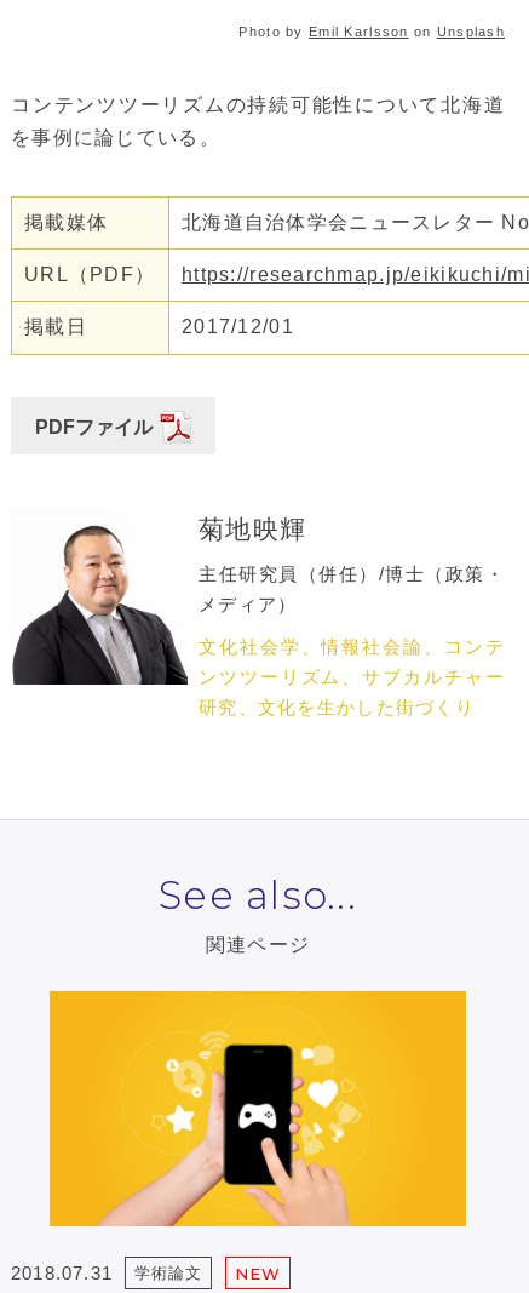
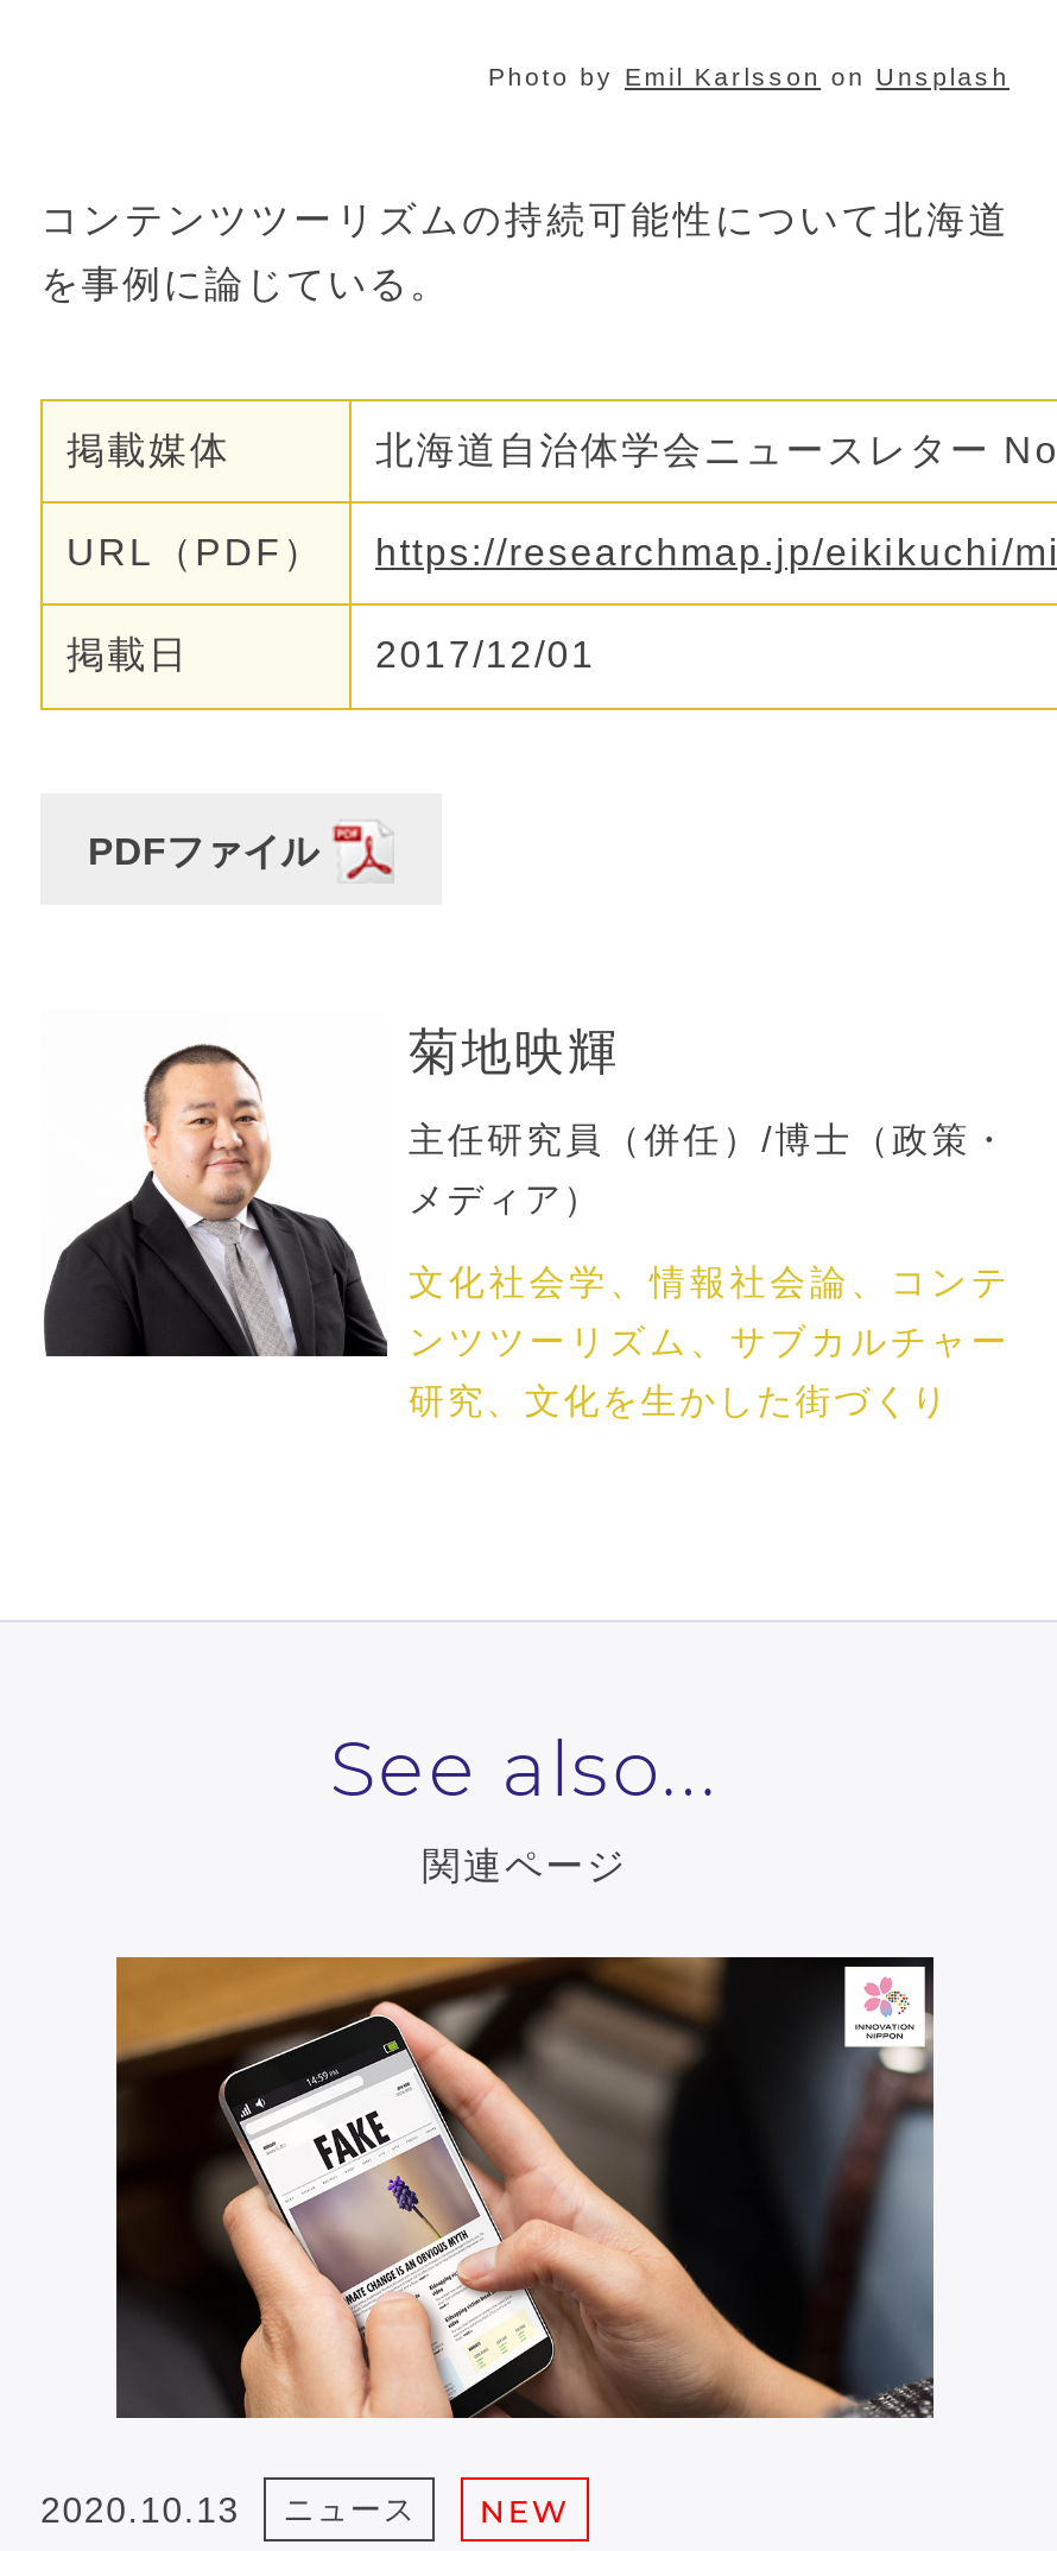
[11,990,467,1283] [image] | 2018.07.31 | 学術論文 -> [40,1955,936,2529] [image] | 2020.10.13 | ニュース

